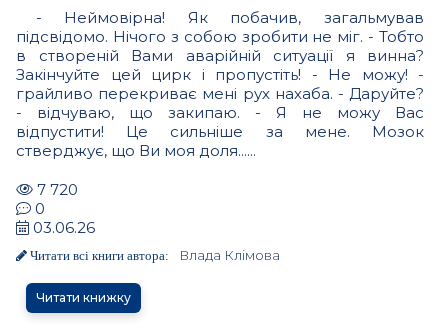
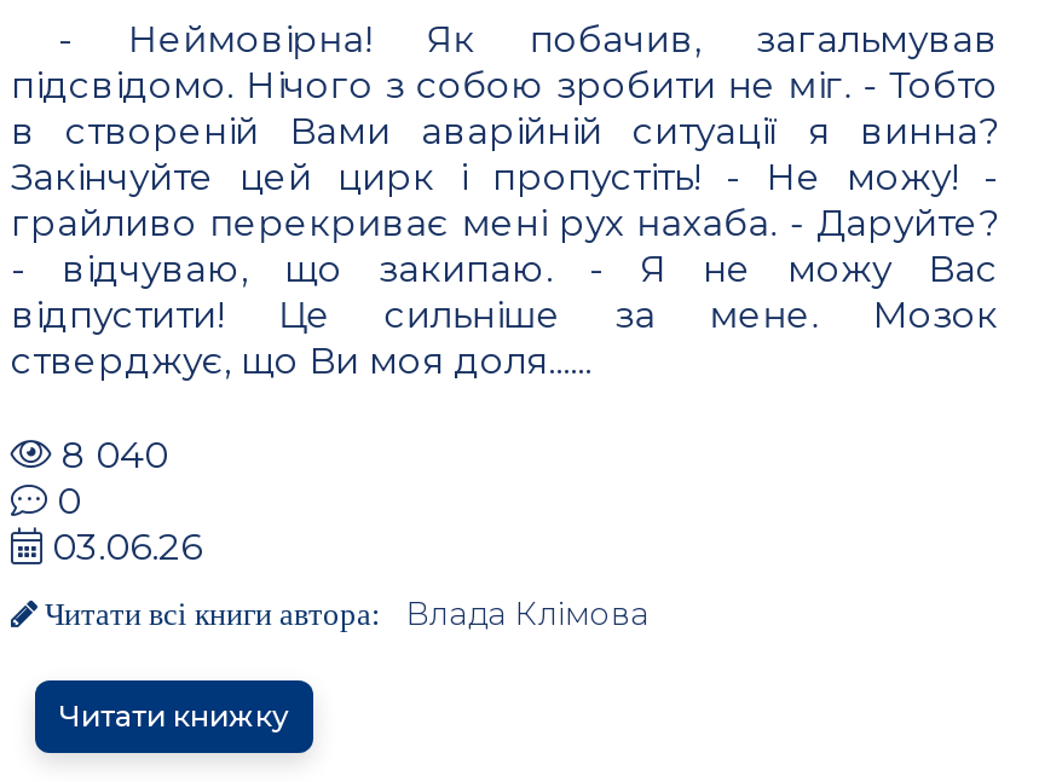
[33,180,78,199] 7 720 -> [52,432,168,478] 8 040

